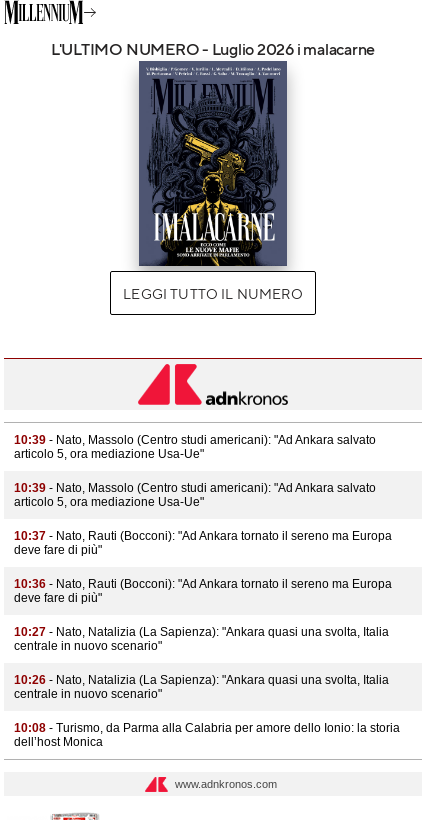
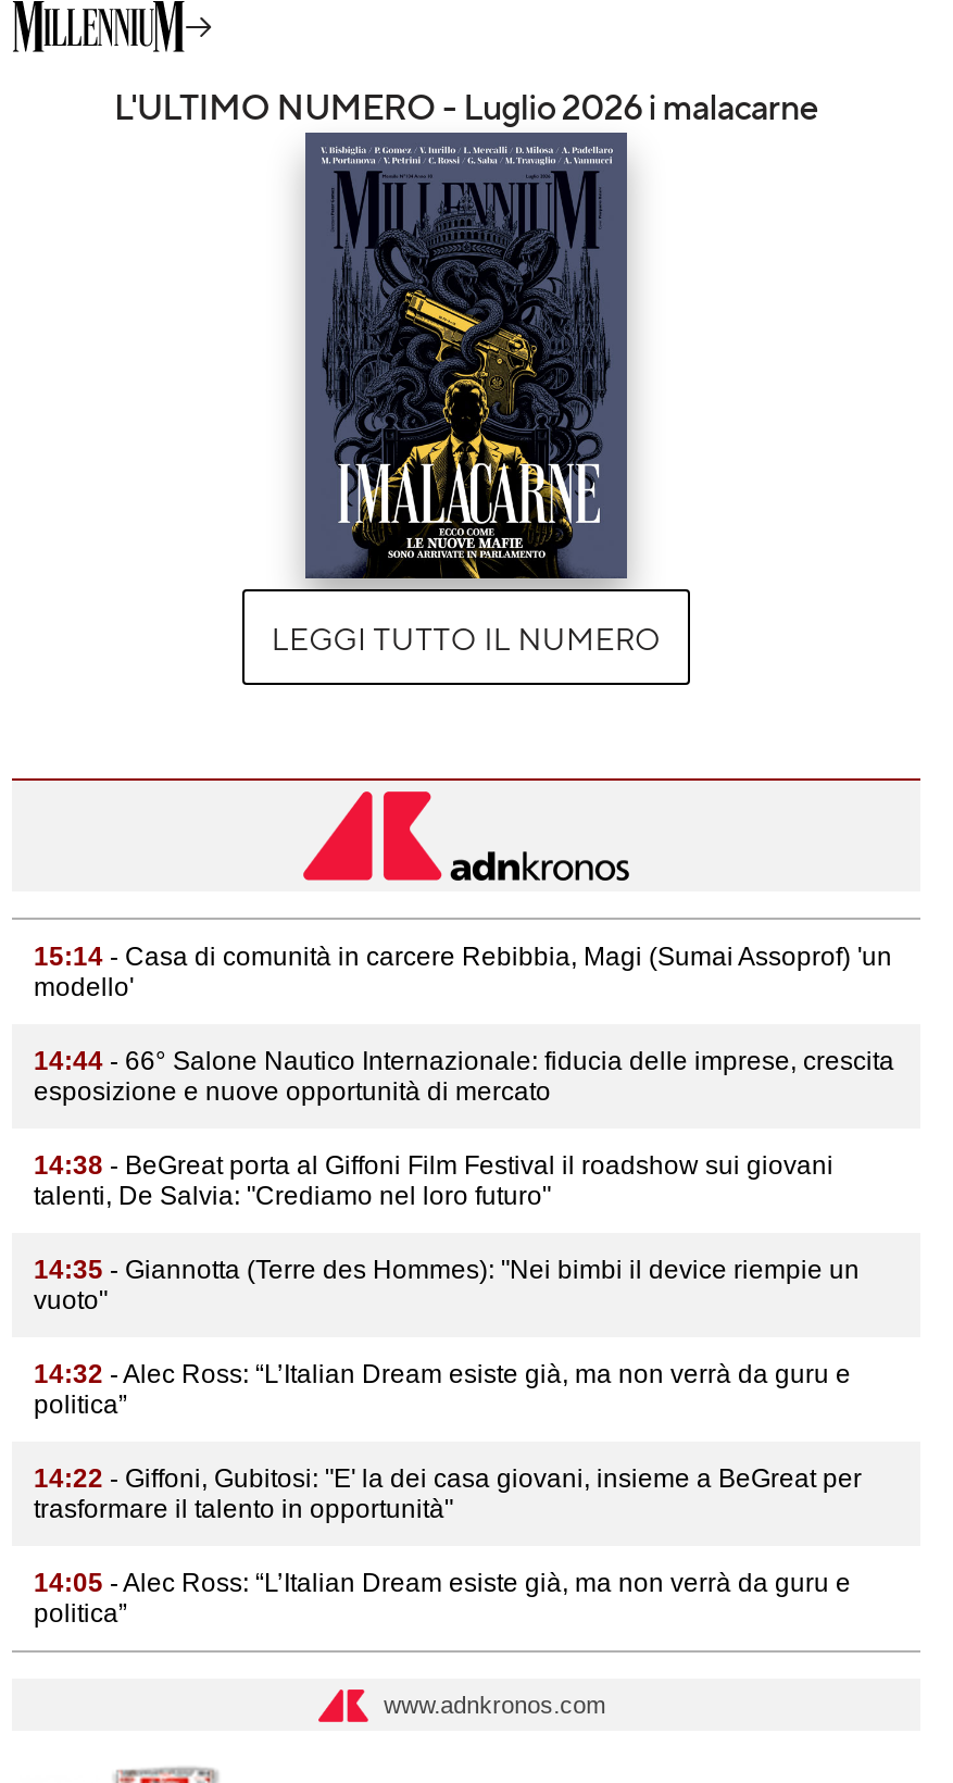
[14,433,376,461] 10:39 - Nato, Massolo (Centro studi americani): "Ad Ankara salvato | articolo 5, ora mediazione Usa-Ue" -> [34,942,892,1003] 15:14 - Casa di comunità in carcere Rebibbia, Magi (Sumai Assoprof) 'un | modello'
[14,481,376,509] 10:39 - Nato, Massolo (Centro studi americani): "Ad Ankara salvato | articolo 5, ora mediazione Usa-Ue" -> [34,1047,894,1107] 14:44 - 66° Salone Nautico Internazionale: fiducia delle imprese, crescita | esposizione e nuove opportunità di mercato
[14,529,392,557] 10:37 - Nato, Rauti (Bocconi): "Ad Ankara tornato il sereno ma Europa | deve fare di più" -> [34,1151,833,1212] 14:38 - BeGreat porta al Giffoni Film Festival il roadshow sui giovani | talenti, De Salvia: "Crediamo nel loro futuro"
[14,577,392,605] 10:36 - Nato, Rauti (Bocconi): "Ad Ankara tornato il sereno ma Europa | deve fare di più" -> [34,1255,860,1316] 14:35 - Giannotta (Terre des Hommes): "Nei bimbi il device riempie un | vuoto"
[14,625,389,653] 10:27 - Nato, Natalizia (La Sapienza): "Ankara quasi una svolta, Italia | centrale in nuovo scenario" -> [34,1360,851,1421] 14:32 - Alec Ross: “L’Italian Dream esiste già, ma non verrà da guru e | politica”
[14,673,389,701] 10:26 - Nato, Natalizia (La Sapienza): "Ankara quasi una svolta, Italia | centrale in nuovo scenario" -> [34,1464,862,1525] 14:22 - Giffoni, Gubitosi: "E' la dei casa giovani, insieme a BeGreat per | trasformare il talento in opportunità"
[14,721,400,749] 10:08 - Turismo, da Parma alla Calabria per amore dello Ionio: la storia | dell’host Monica -> [34,1568,851,1629] 14:05 - Alec Ross: “L’Italian Dream esiste già, ma non verrà da guru e | politica”

